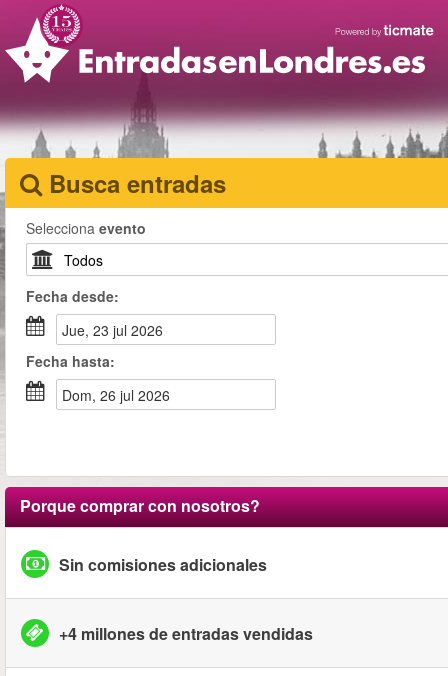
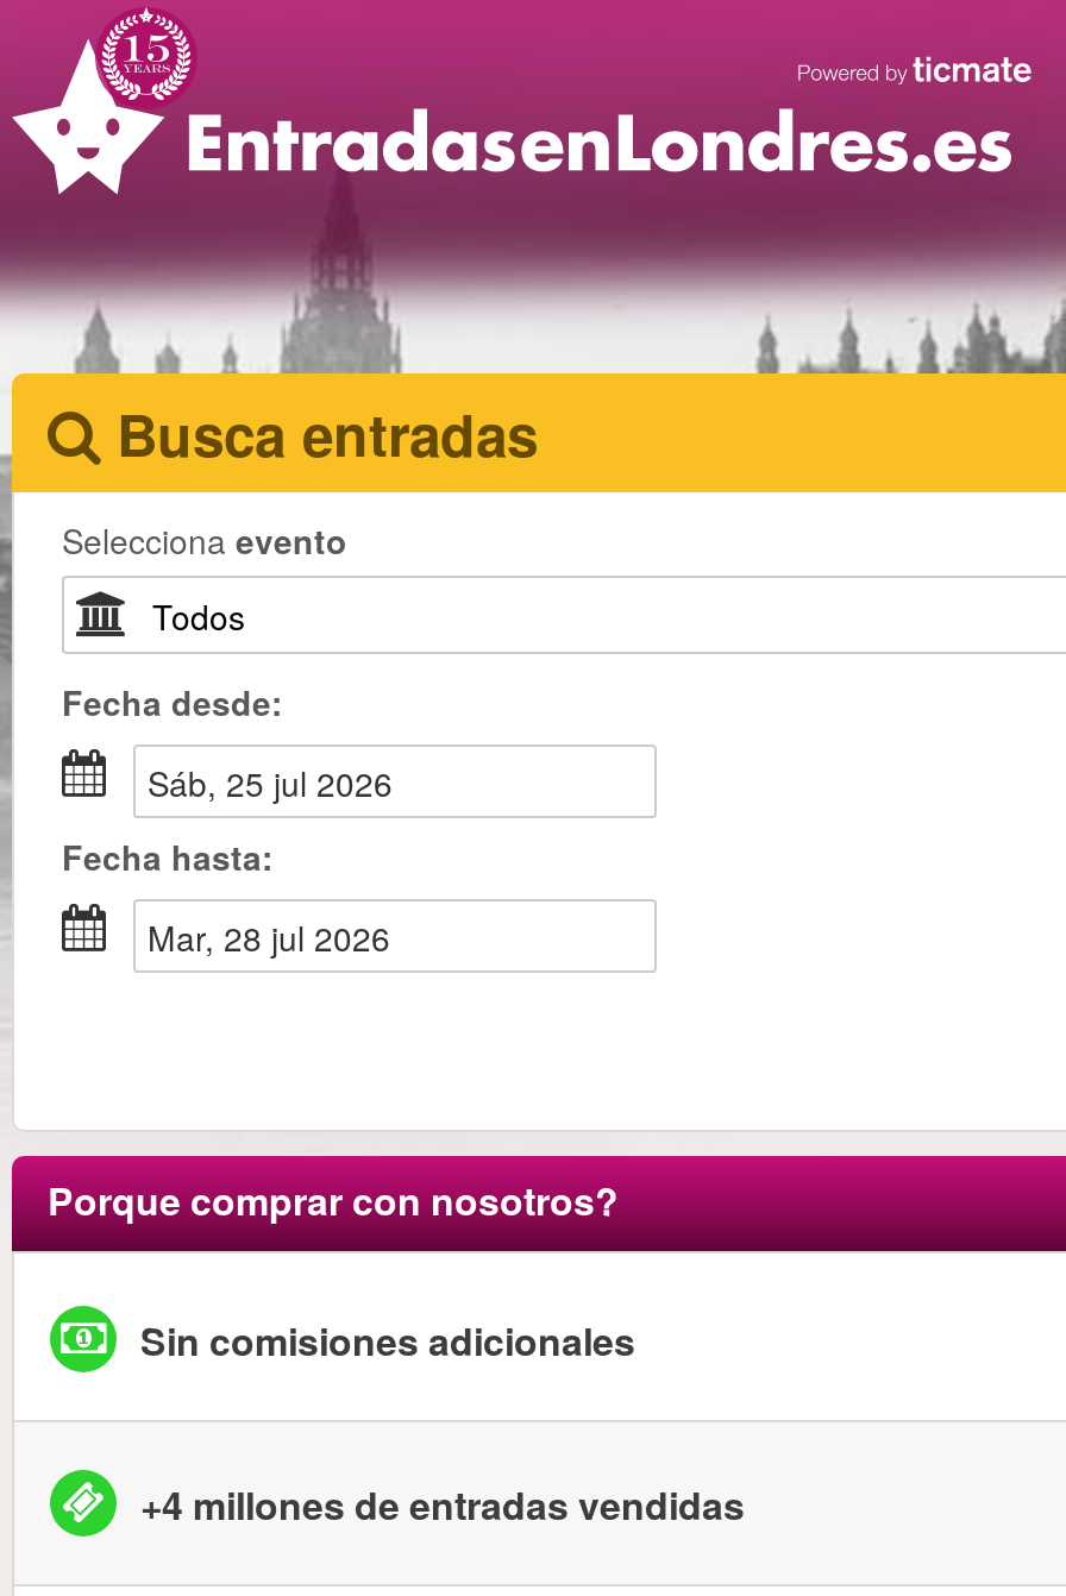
[69,320,163,340] jue, 23 jul 2026 -> [169,759,393,806] sáb, 25 jul 2026
[72,385,170,405] dom, 26 jul 2026 -> [176,913,390,961] mar, 28 jul 2026

